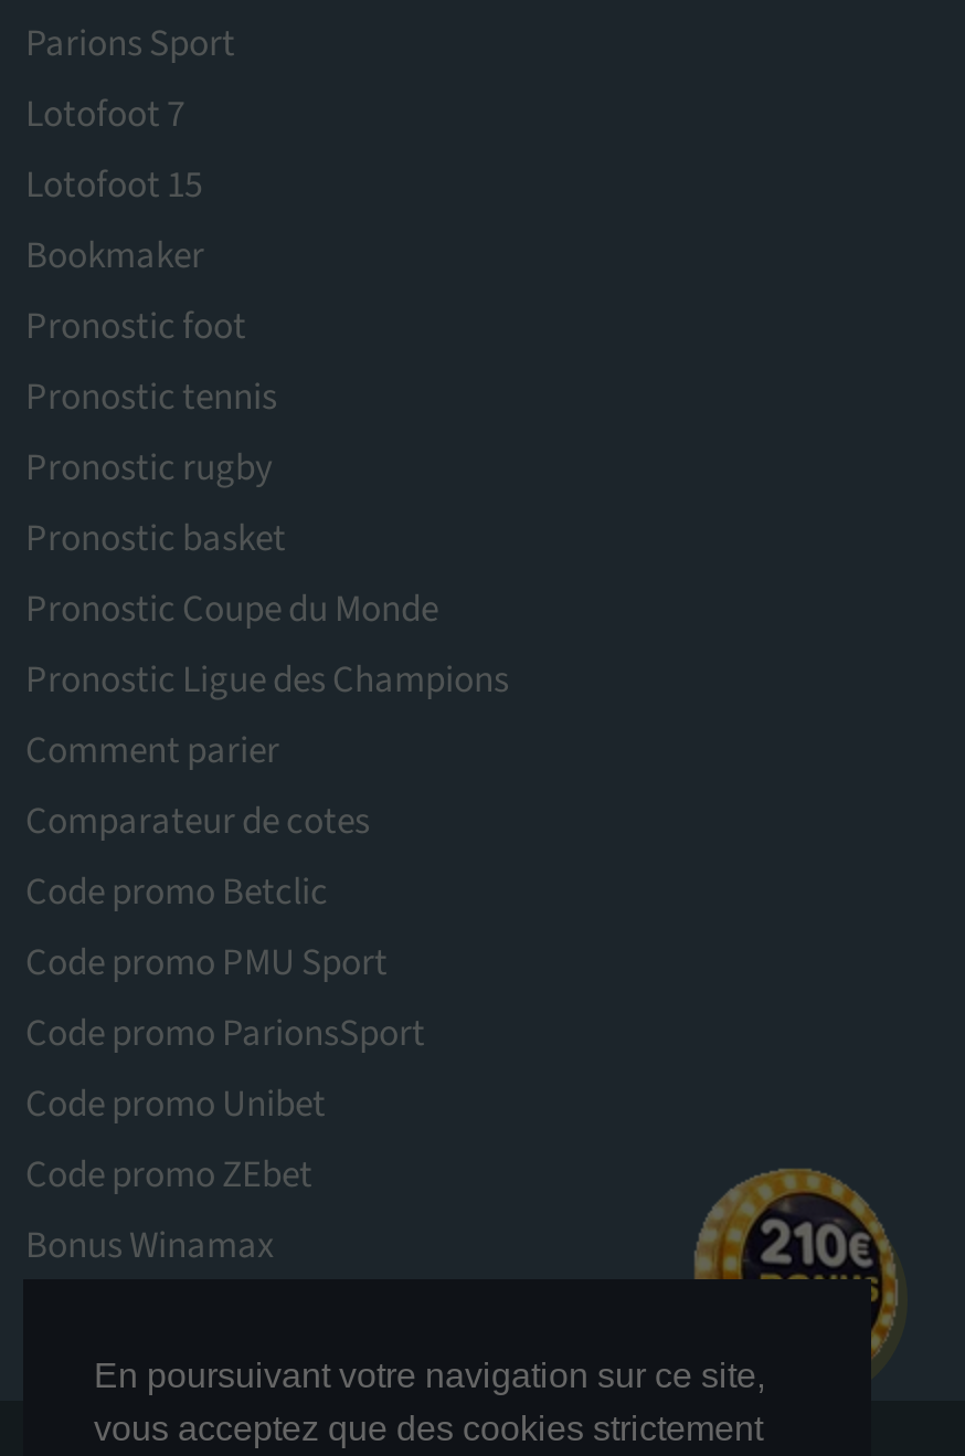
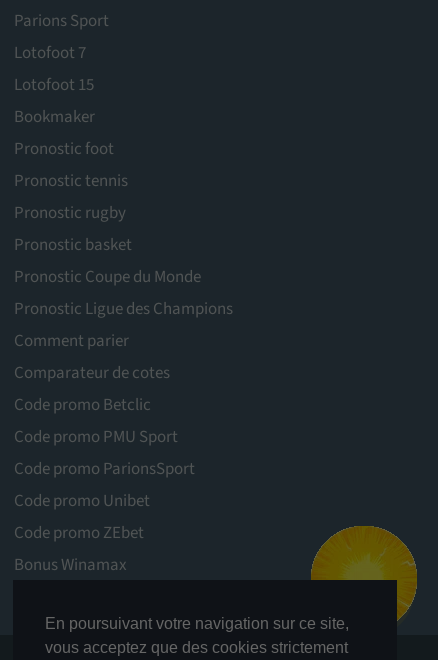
[681,1160,915,1365] [image] -> [310,525,418,620] [image]

